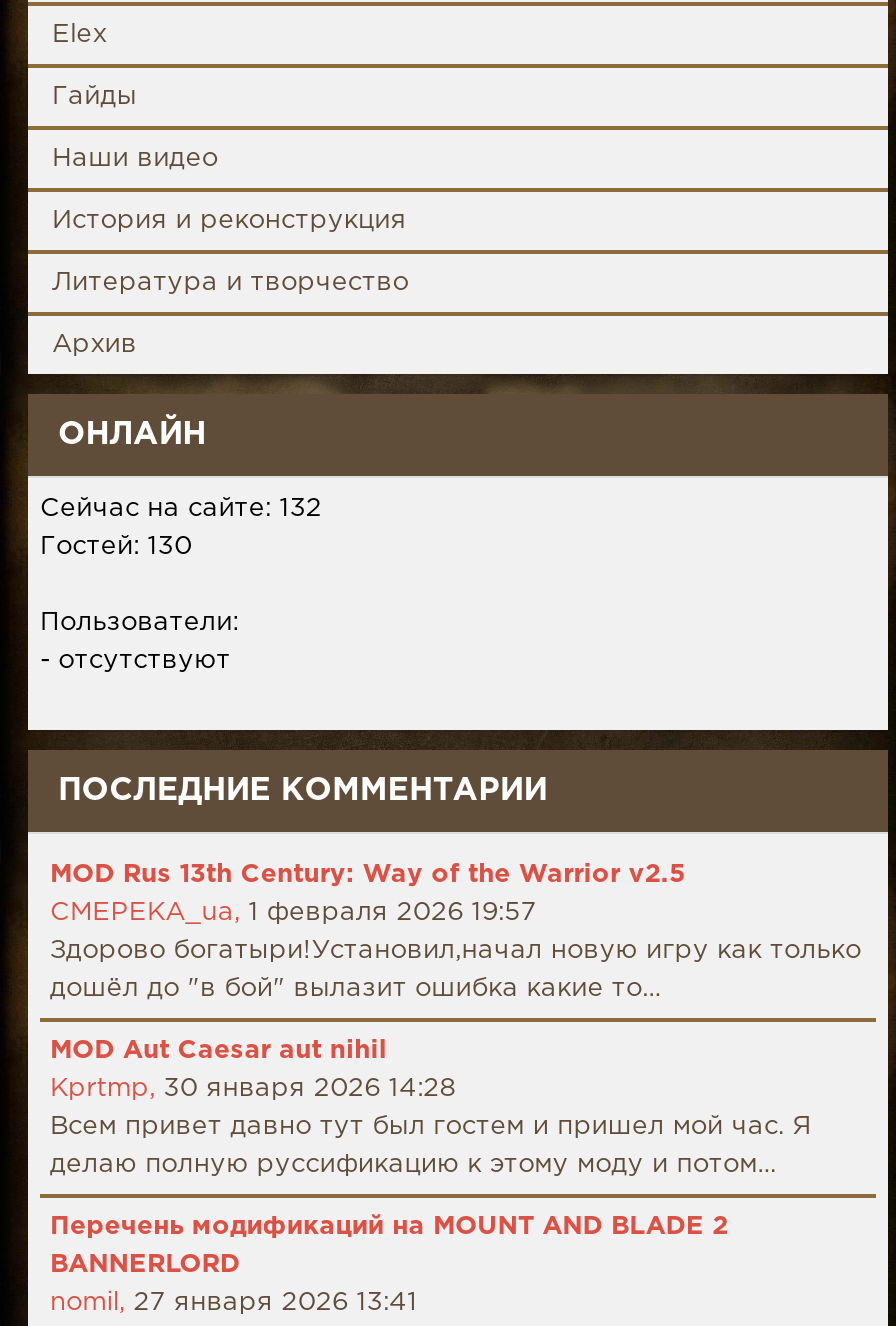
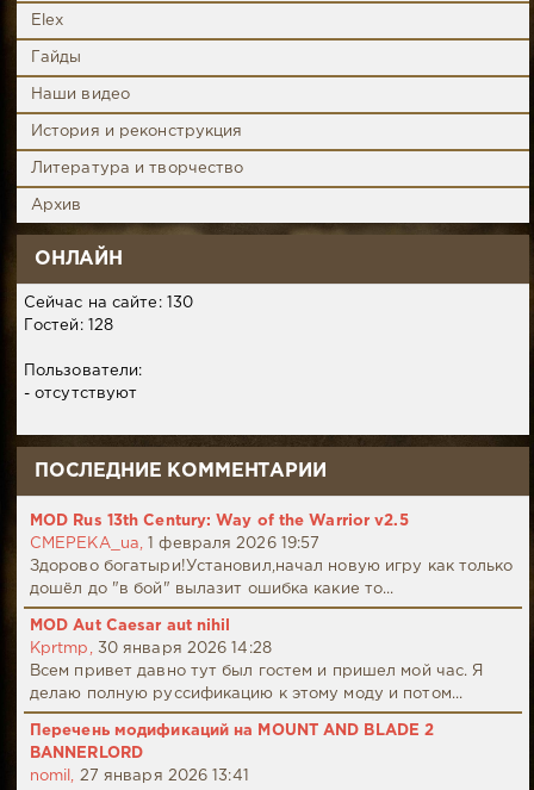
[40,498,322,520] Сейчас на сайте: 132 -> [24,297,193,310] Сейчас на сайте: 130
[40,536,192,558] Гостей: 130 -> [24,319,113,333] Гостей: 128

